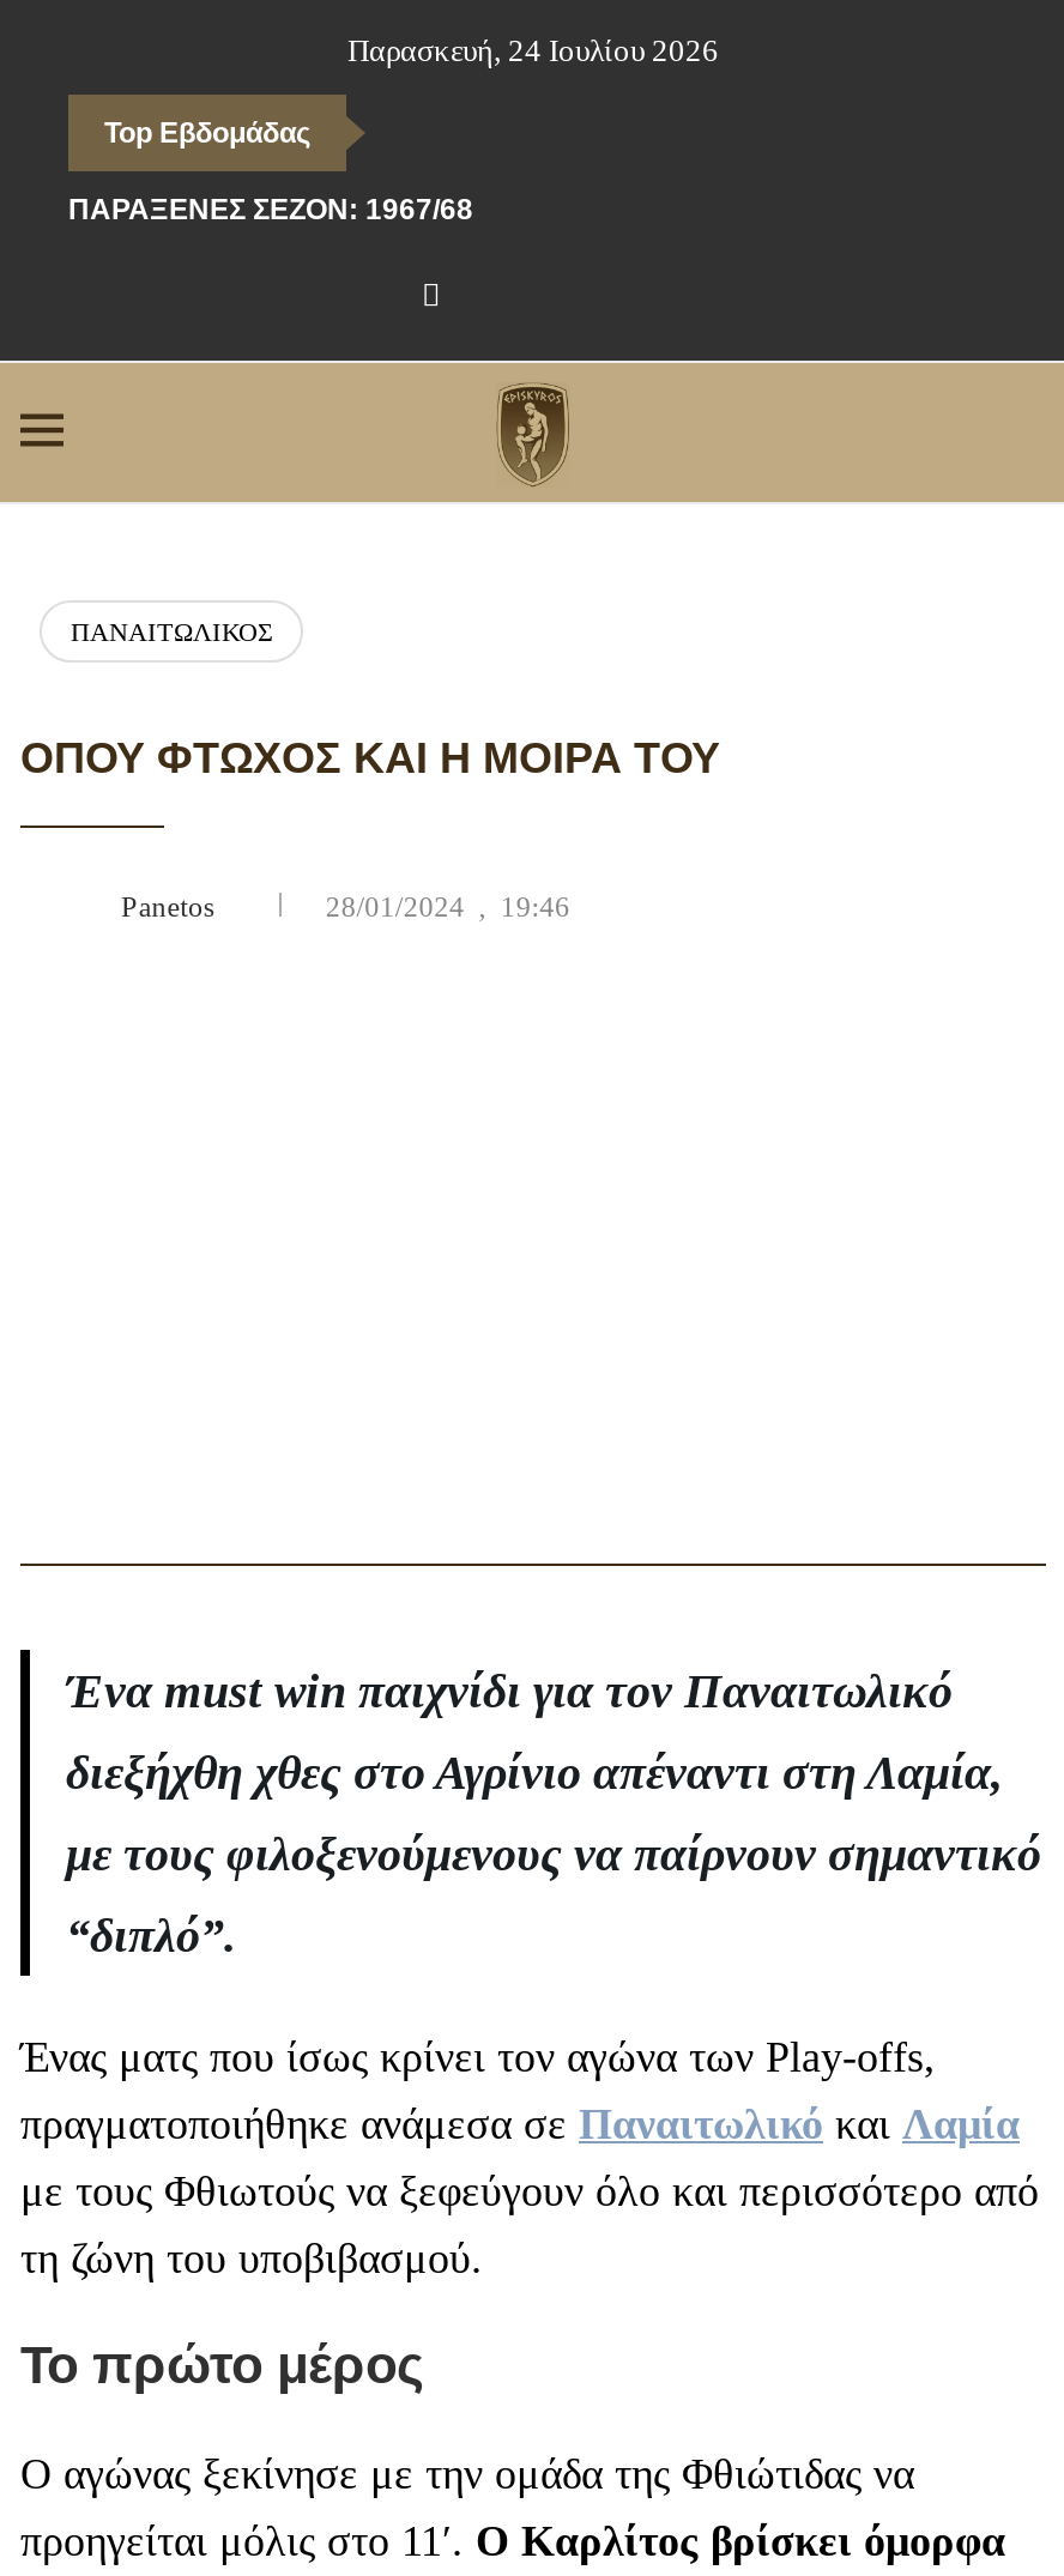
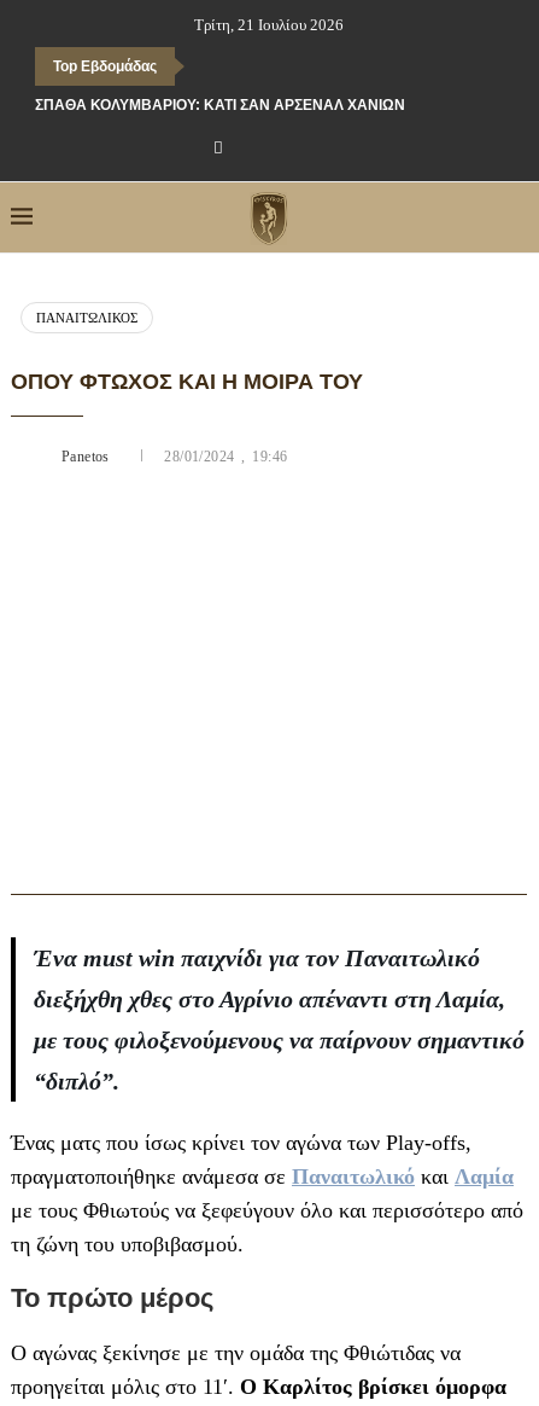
[347,32,719,68] Παρασκευή, 24 Ιουλίου 2026 -> [194,16,344,34] Τρίτη, 21 Ιουλίου 2026
[68,193,473,226] ΠΑΡΆΞΕΝΕΣ ΣΕΖΌΝ: 1967/68 -> [35,97,405,114] ΣΠΆΘΑ ΚΟΛΥΜΒΑΡΊΟΥ: ΚΆΤΙ ΣΑΝ ΆΡΣΕΝΑΛ ΧΑΝΊΩΝ

